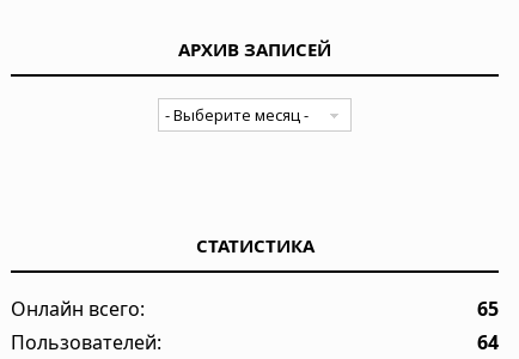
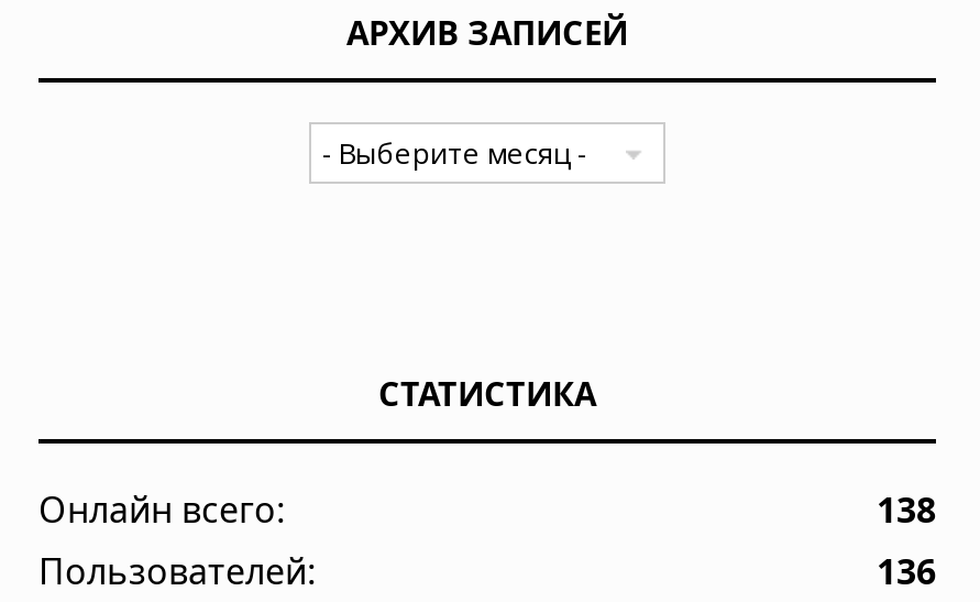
[477,295,499,322] 65 -> [877,485,936,534] 138
[477,329,499,355] 64 -> [877,547,936,595] 136

